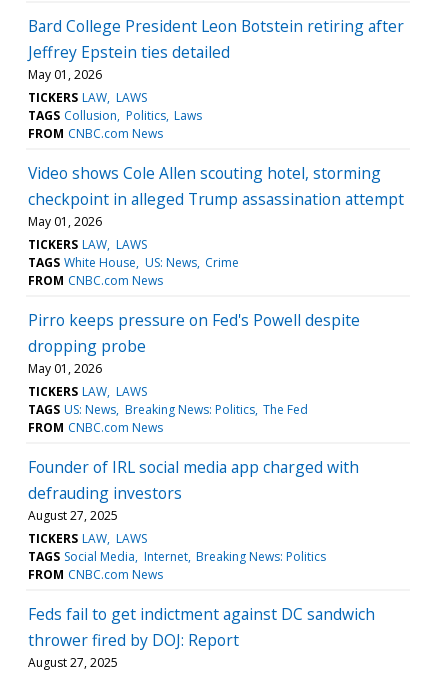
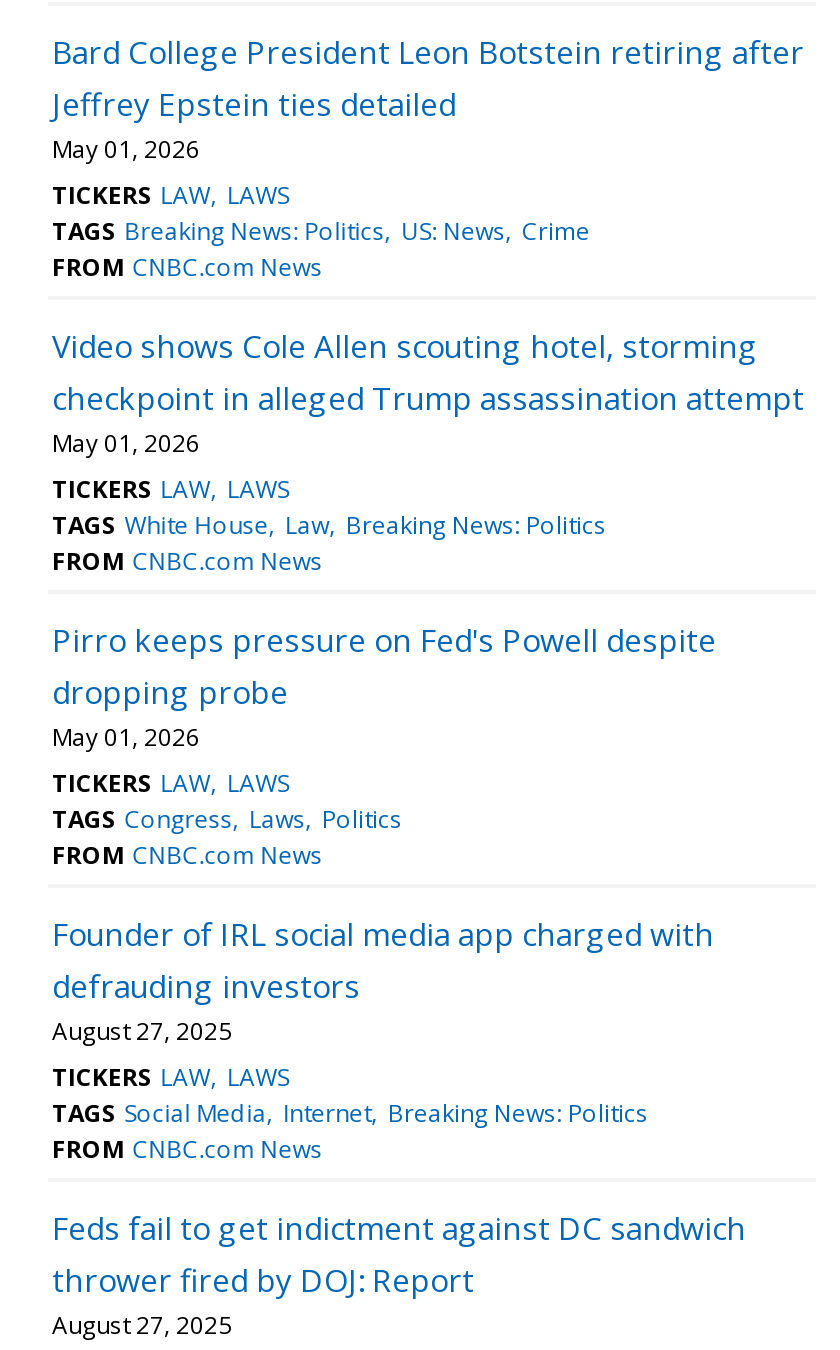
[28,107,202,124] TAGS Collusion Politics Laws -> [52,214,590,248] TAGS Breaking News: Politics US: News Crime
[28,254,239,271] TAGS White House US: News Crime -> [52,508,606,542] TAGS White House Law Breaking News: Politics
[28,401,308,418] TAGS US: News Breaking News: Politics The Fed -> [52,802,402,836] TAGS Congress Laws Politics

